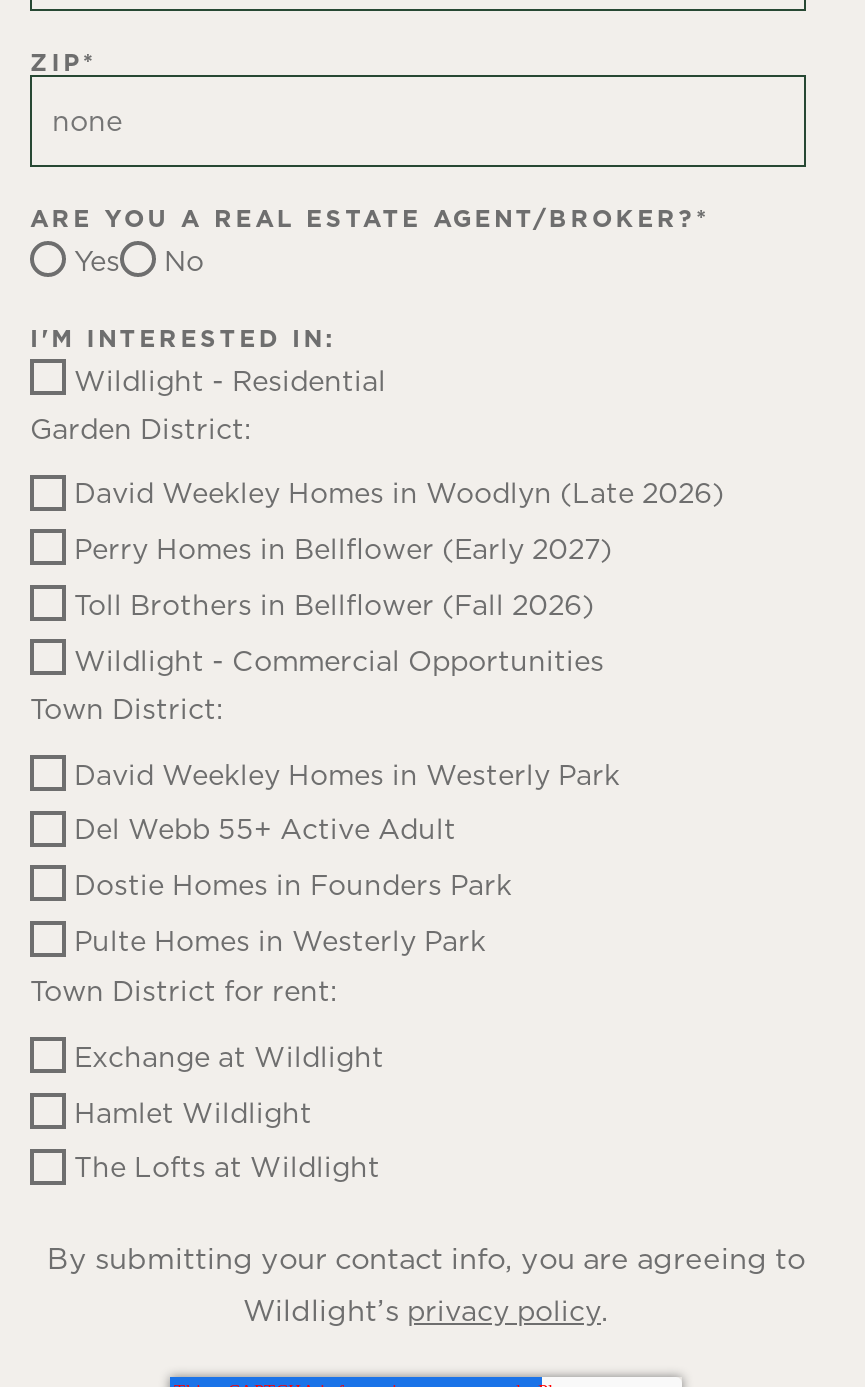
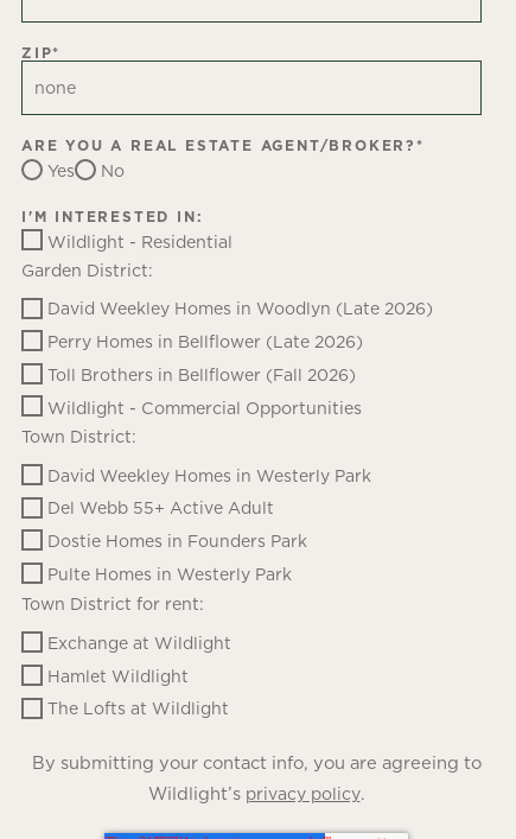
[74,529,612,569] Perry Homes in Bellflower (Early 2027) -> [47,330,363,354] Perry Homes in Bellflower (Late 2026)

